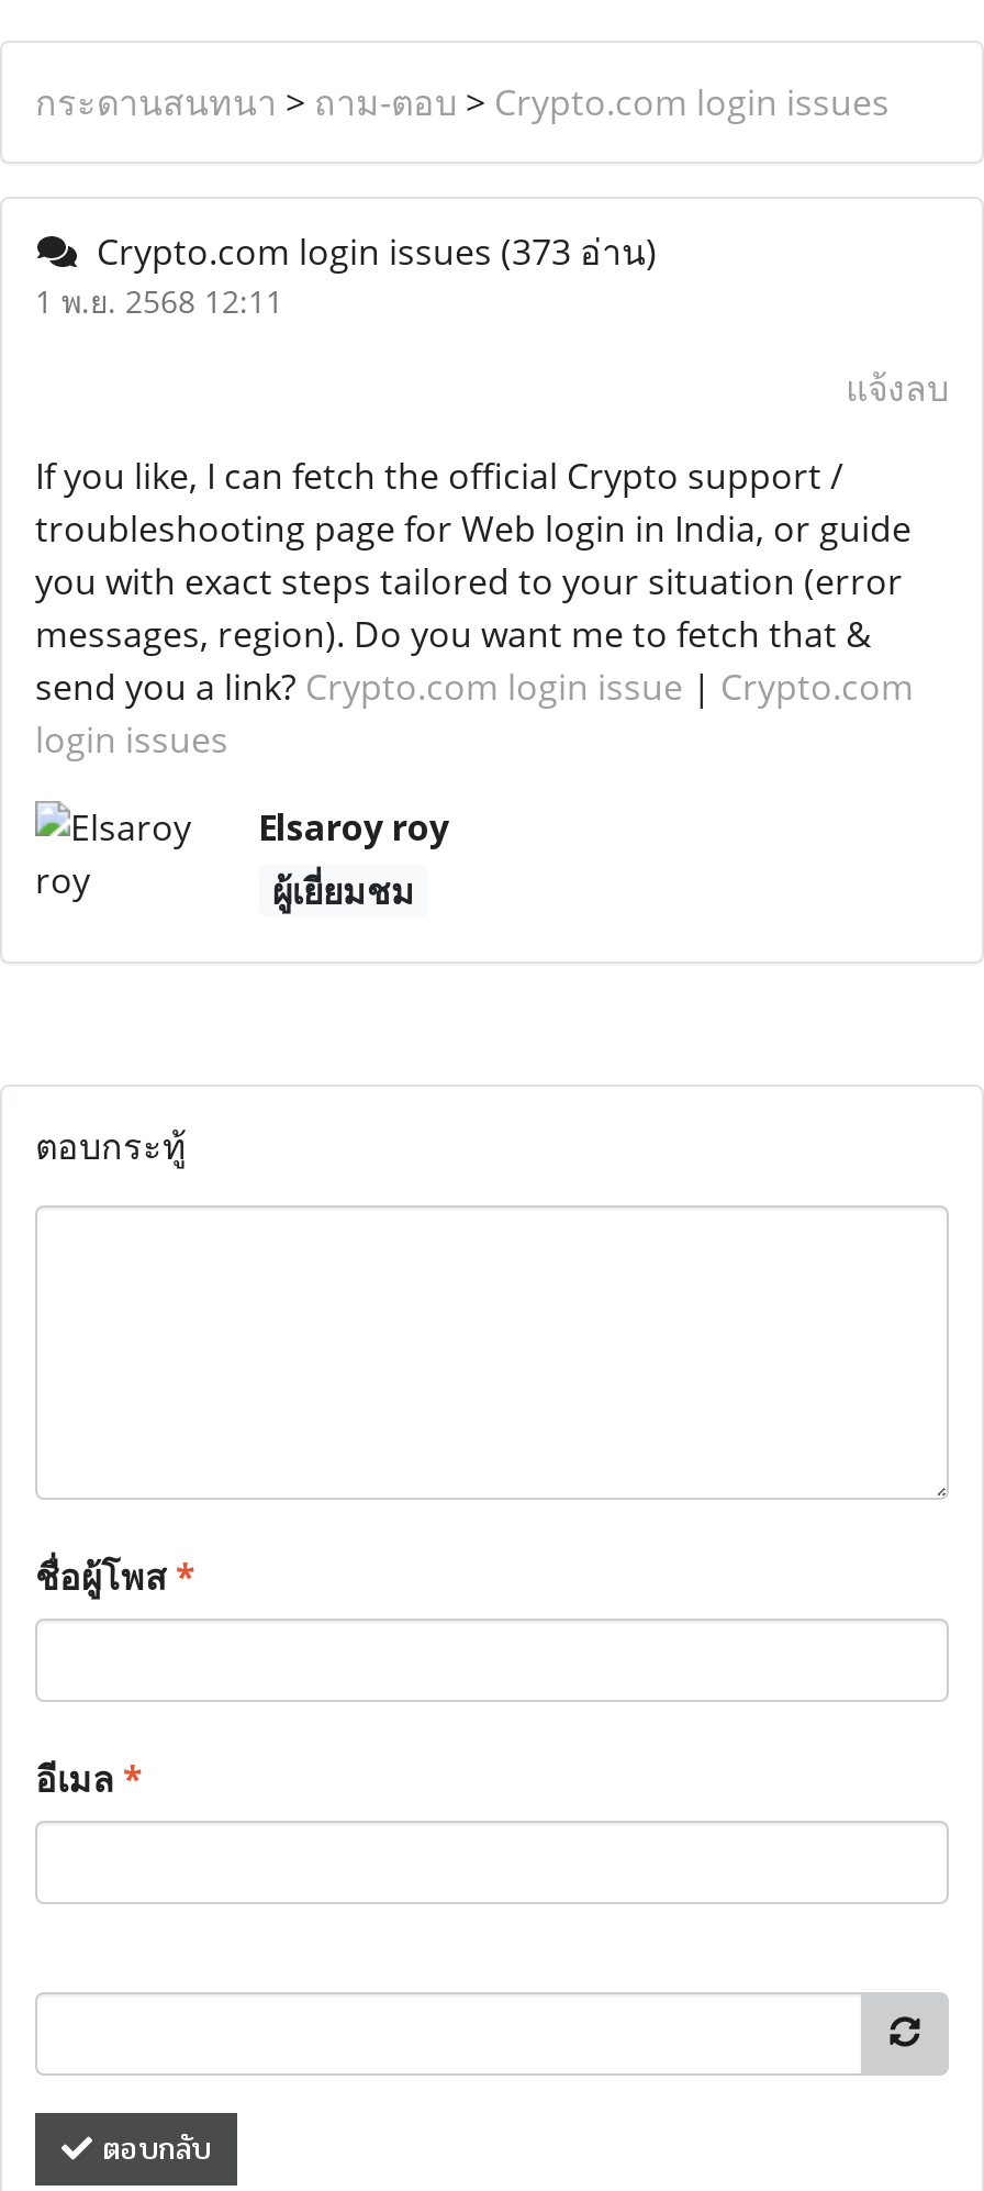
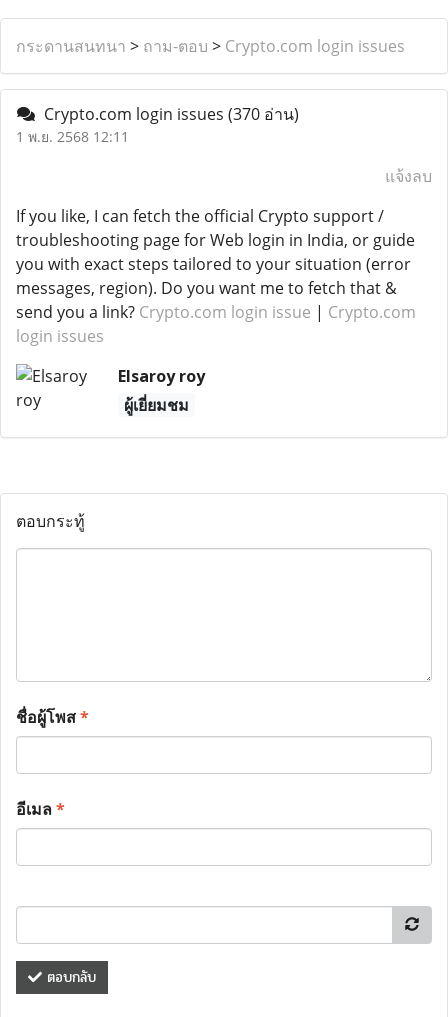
[79,227,657,276] Crypto.com login issues (373 อ่าน) -> [36,103,299,125] Crypto.com login issues (370 อ่าน)

